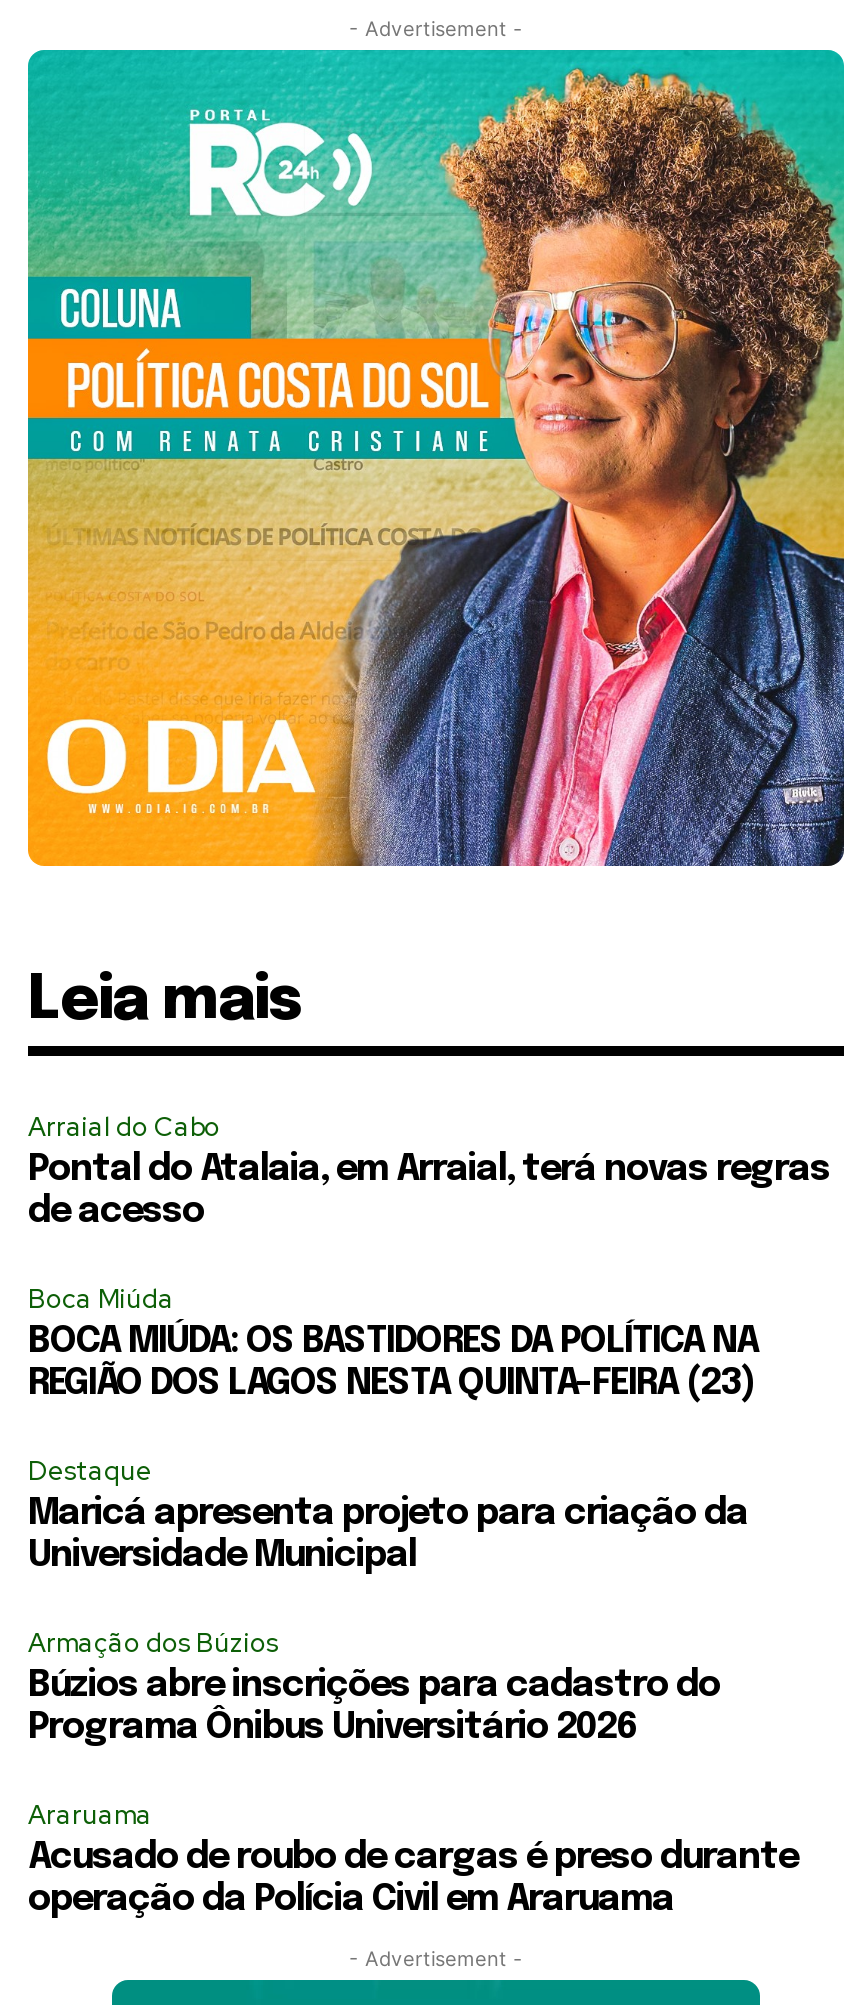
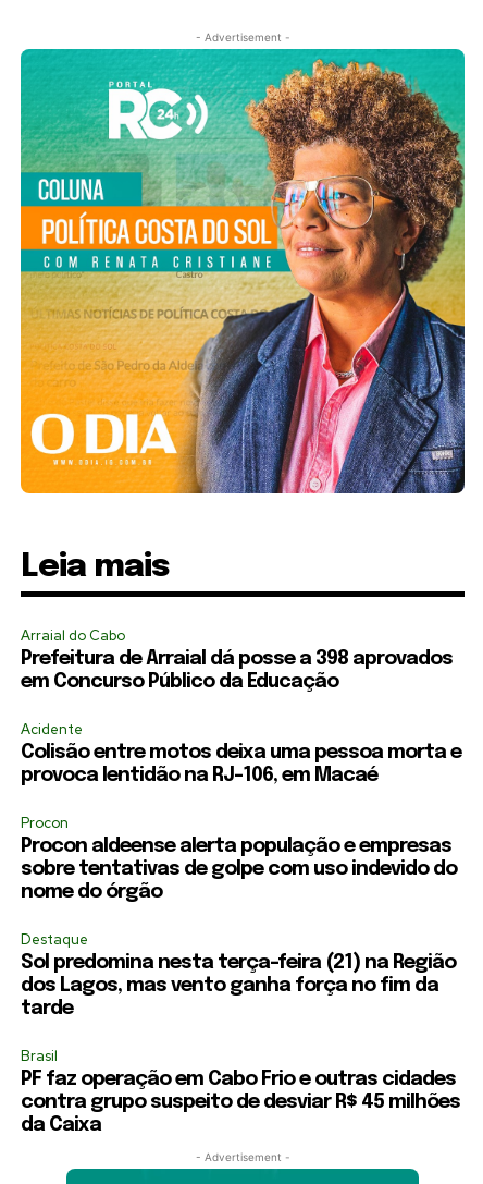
[28,1151,830,1401] Pontal do Atalaia, em Arraial, terá novas regras | de acesso | Boca Miúda | BOCA MIÚDA: OS BASTIDORES DA POLÍTICA NA | REGIÃO DOS LAGOS NESTA QUINTA-FEIRA (23) -> [21,649,461,901] Prefeitura de Arraial dá posse a 398 aprovados | em Concurso Público da Educação | Acidente | Colisão entre motos deixa uma pessoa morta e | provoca lentidão na RJ-106, em Macaé | Procon | Procon aldeense alerta população e empresas | sobre tentativas de golpe com uso indevido do | nome do órgão
moved [28,1453,152,1487] -> [21,930,88,948]: Destaque
[28,1495,798,1917] Maricá apresenta projeto para criação da | Universidade Municipal | Armação dos Búzios | Búzios abre inscrições para cadastro do | Programa Ônibus Universitário 2026 | Araruama | Acusado de roubo de cargas é preso durante | operação da Polícia Civil em Araruama -> [21,953,460,1134] Sol predomina nesta terça-feira (21) na Região | dos Lagos, mas vento ganha força no fim da | tarde | Brasil | PF faz operação em Cabo Frio e outras cidades | contra grupo suspeito de desviar R$ 45 milhões | da Caixa

